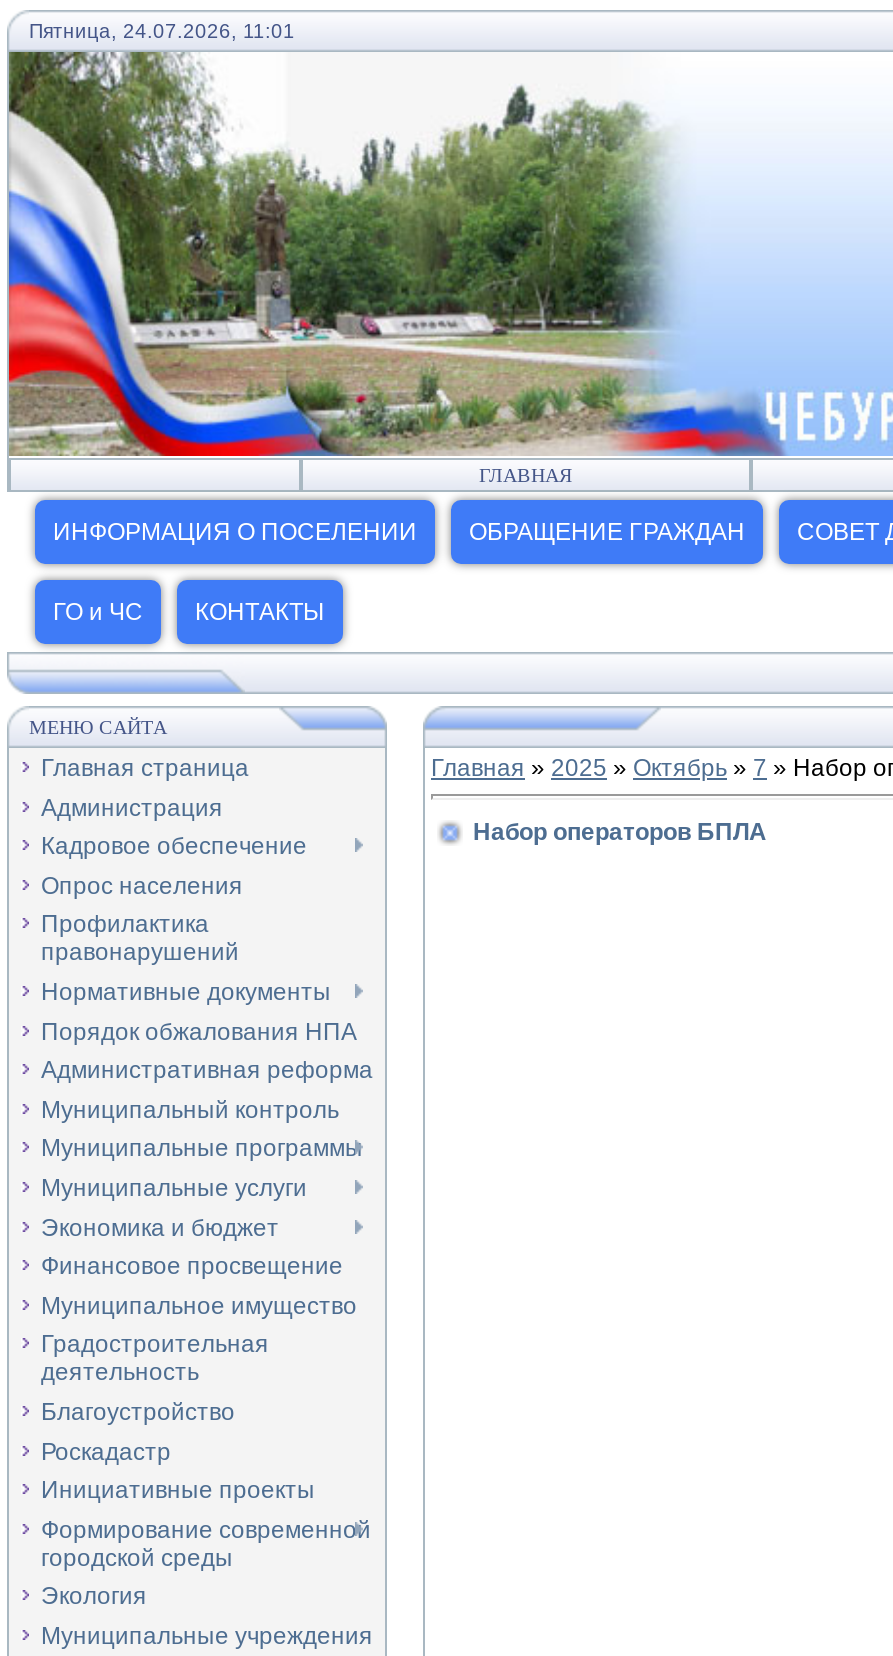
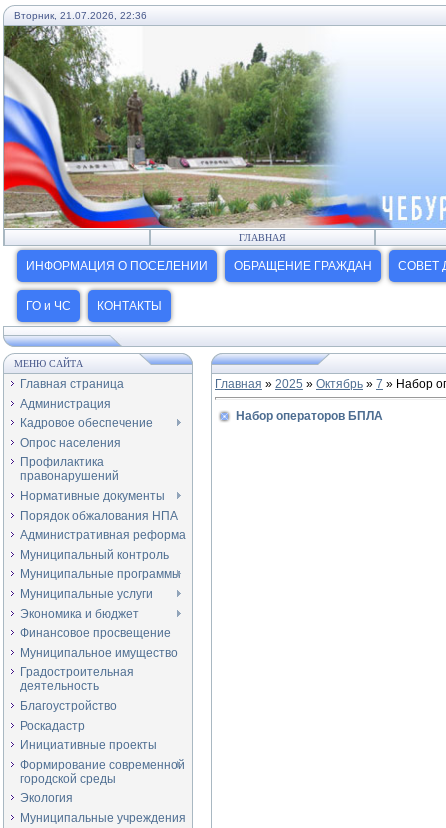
[29,20,295,42] Пятница, 24.07.2026, 11:01 -> [14,10,147,21] Вторник, 21.07.2026, 22:36

